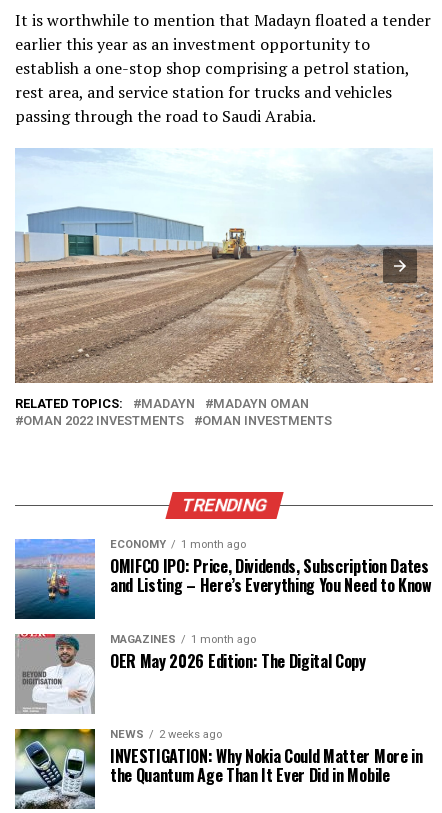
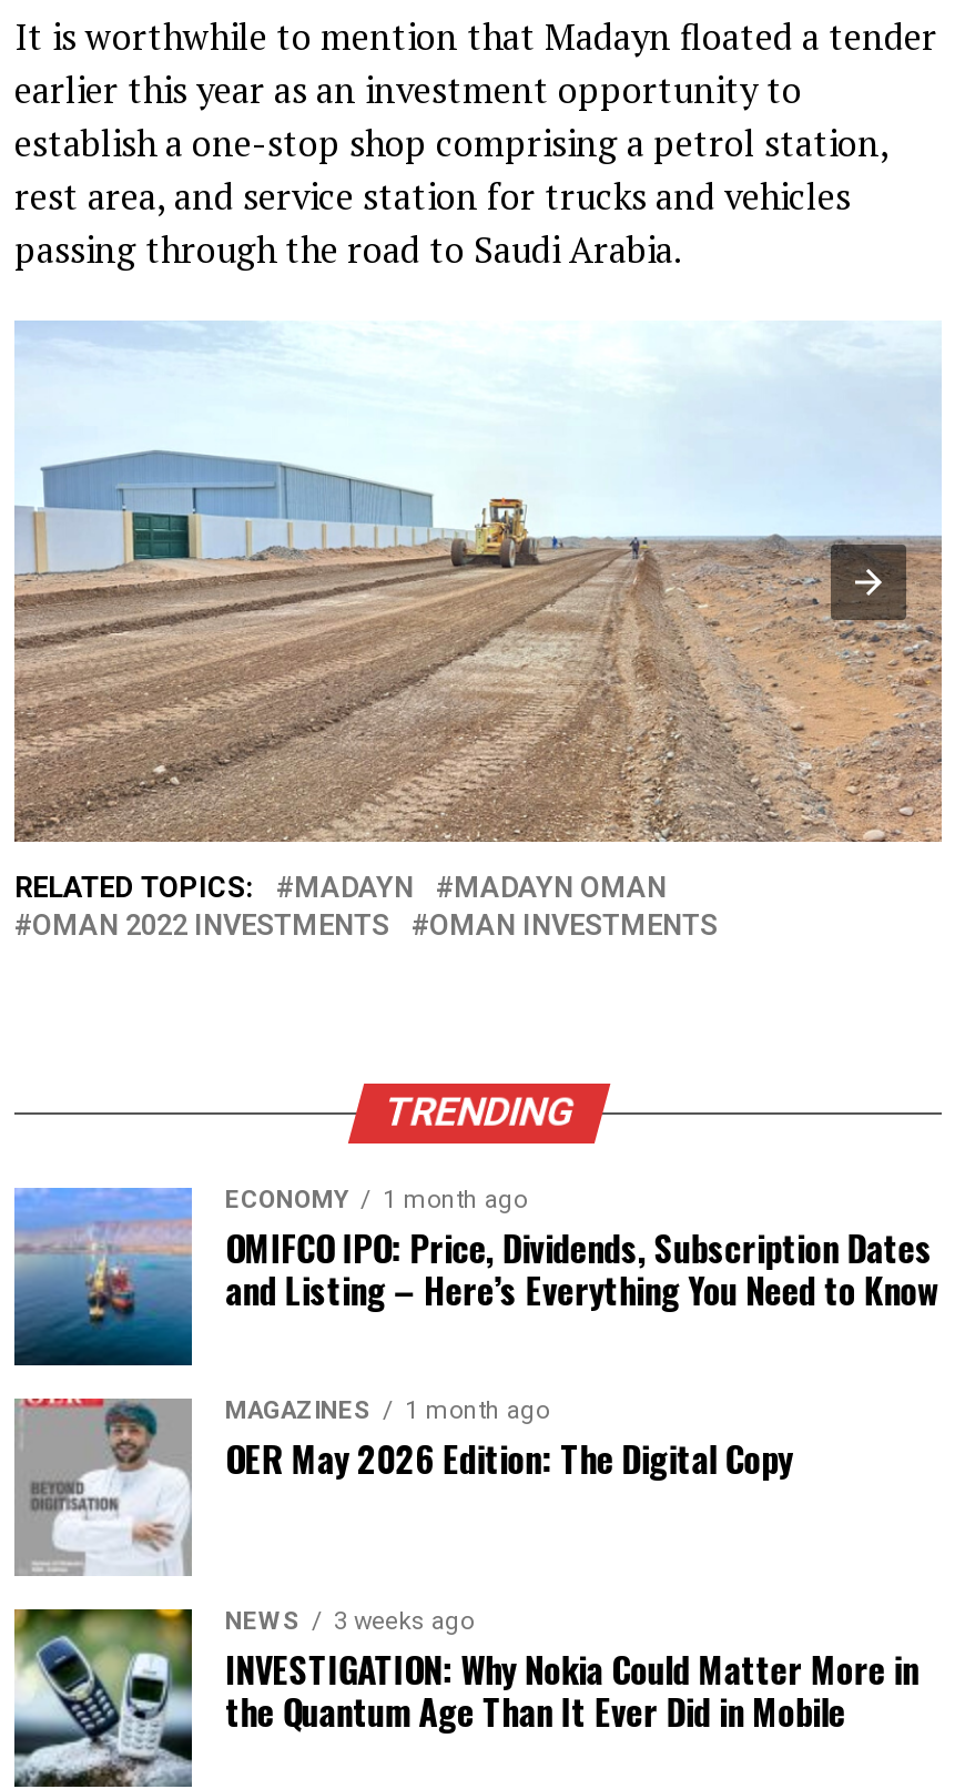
[110,728,222,741] NEWS 2 weeks ago -> [225,1608,474,1636] NEWS 3 weeks ago

